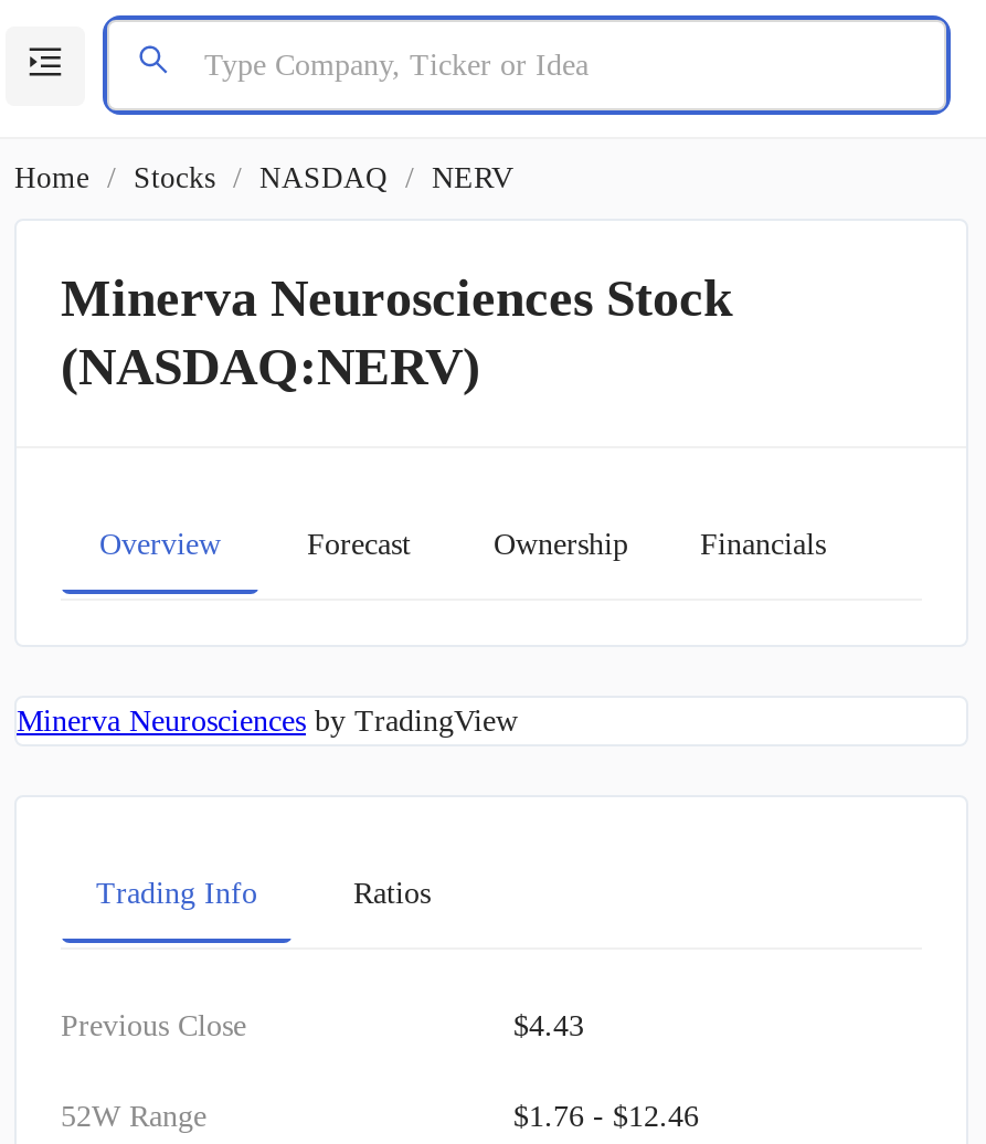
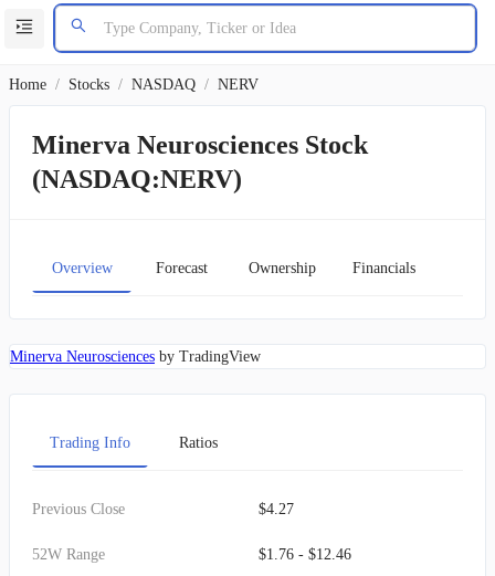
[513,1009,584,1042] $4.43 -> [259,501,294,517] $4.27

